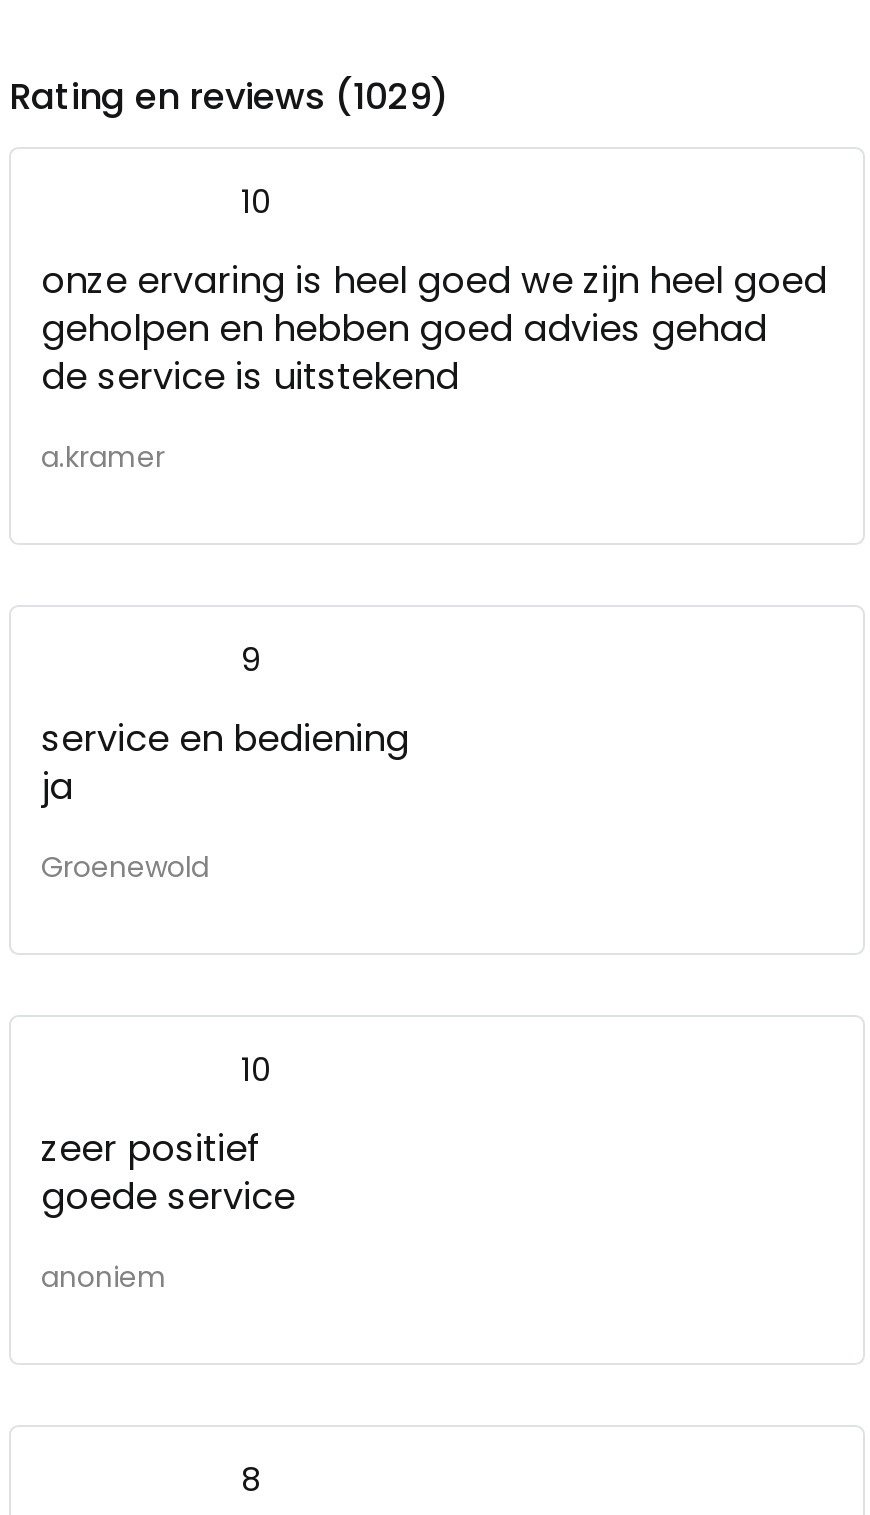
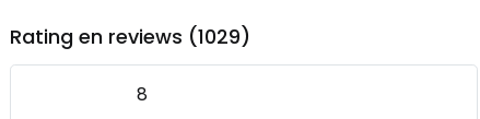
[41,178,827,476] 10 | onze ervaring is heel goed we zijn heel goed | geholpen en hebben goed advies gehad | de service is uitstekend | a.kramer -> none
[41,636,409,886] 9 | service en bediening | ja | Groenewold -> none
[41,1046,295,1296] 10 | zeer positief | goede service | anoniem -> none

